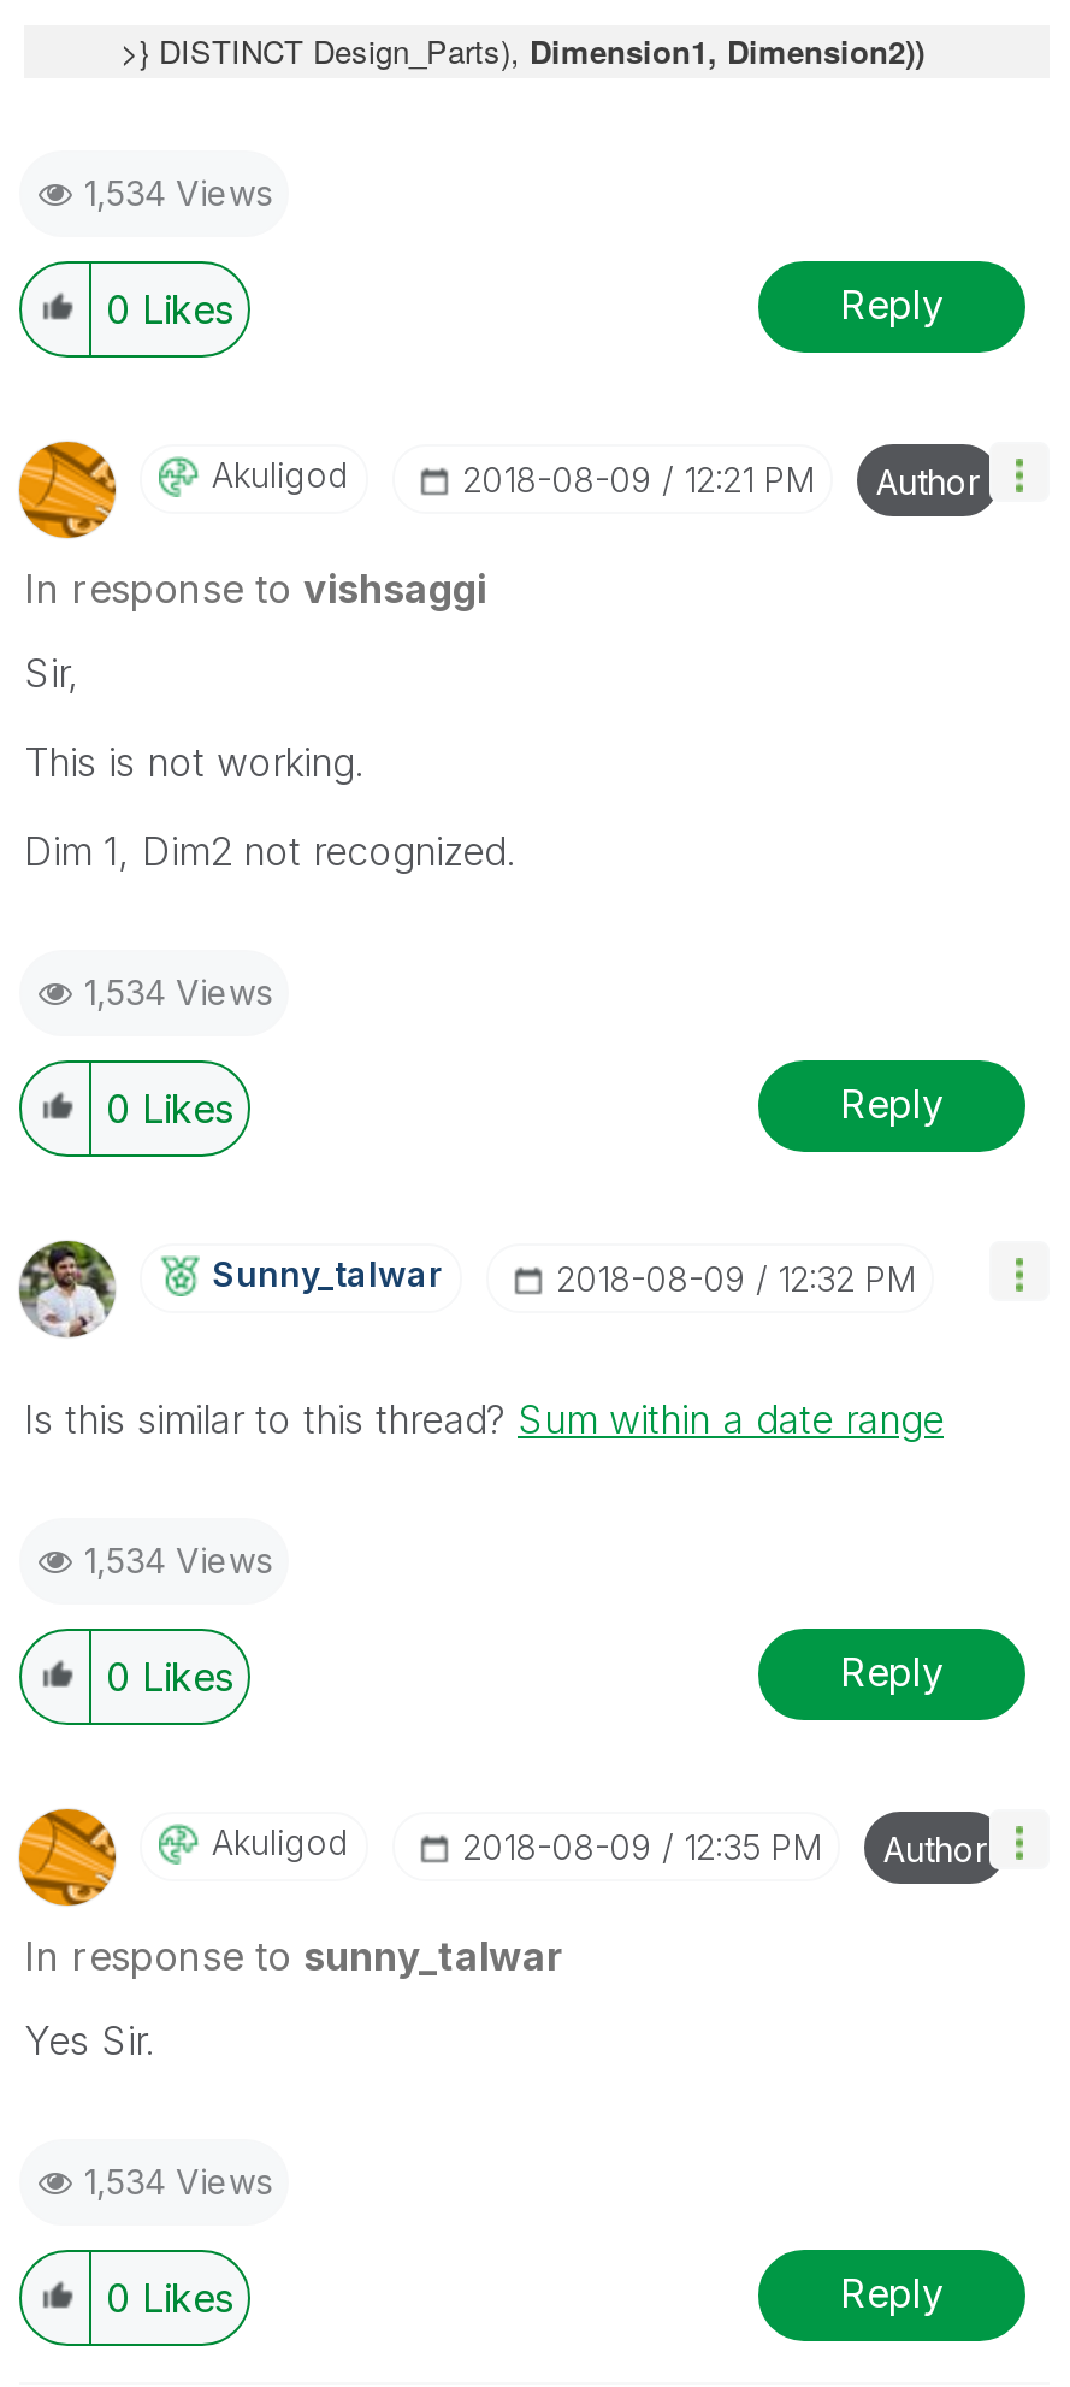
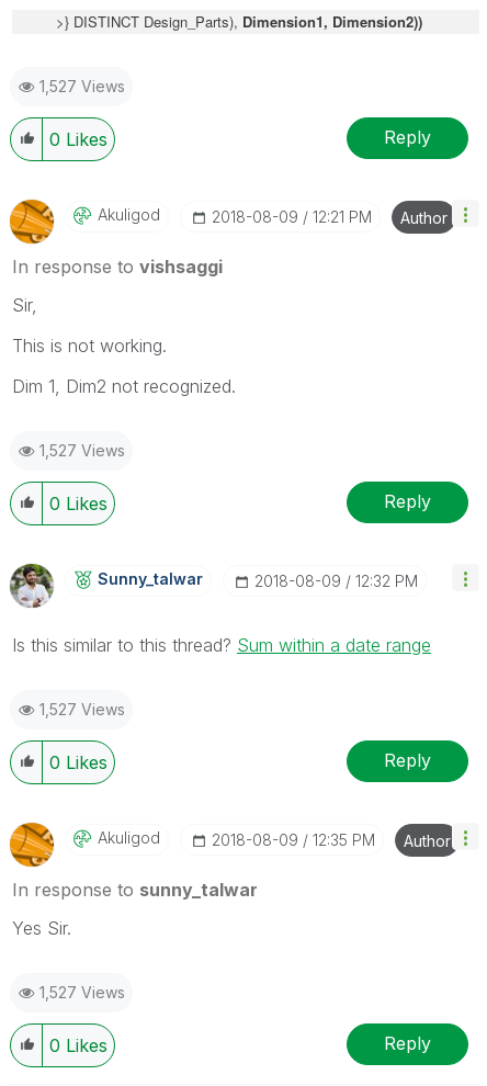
[84,171,272,212] 1,534 Views -> [39,76,125,95] 1,527 Views
[84,970,272,1011] 1,534 Views -> [39,440,125,459] 1,527 Views
[84,1538,272,1579] 1,534 Views -> [39,699,125,718] 1,527 Views
[84,2159,272,2200] 1,534 Views -> [39,982,125,1001] 1,527 Views

